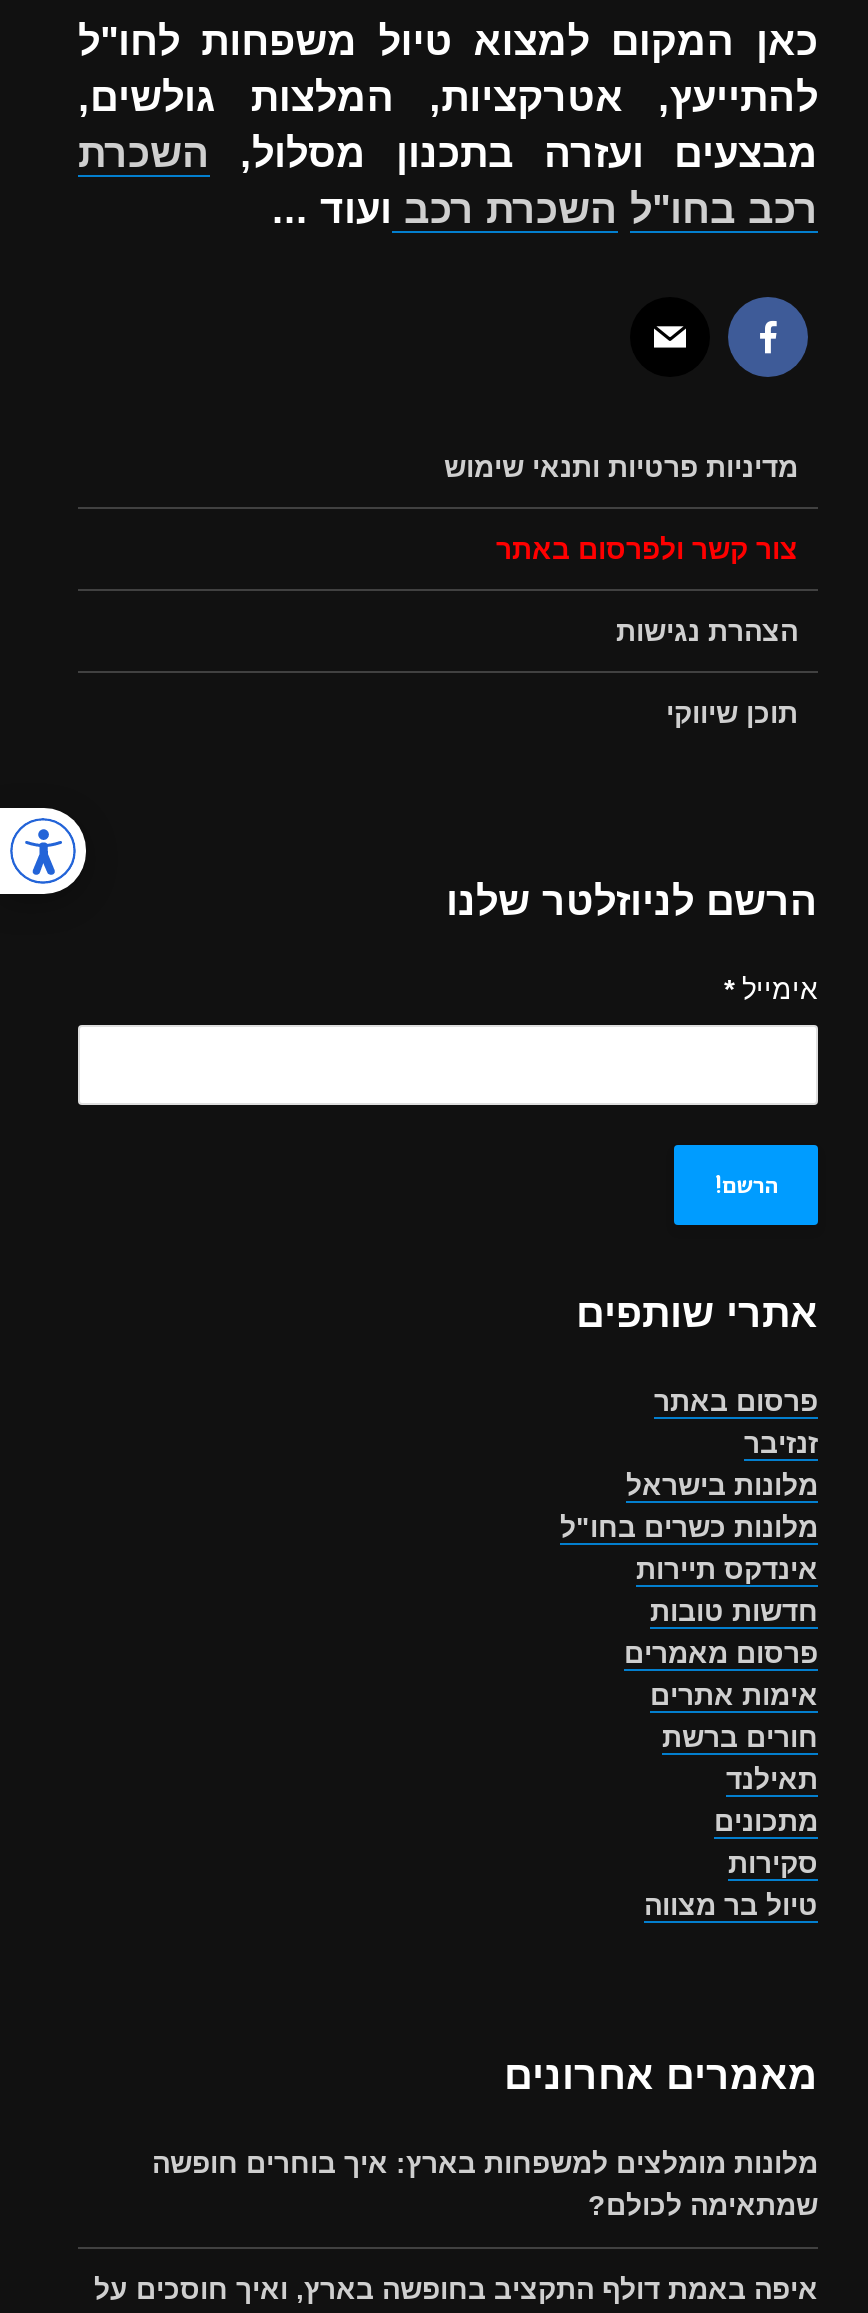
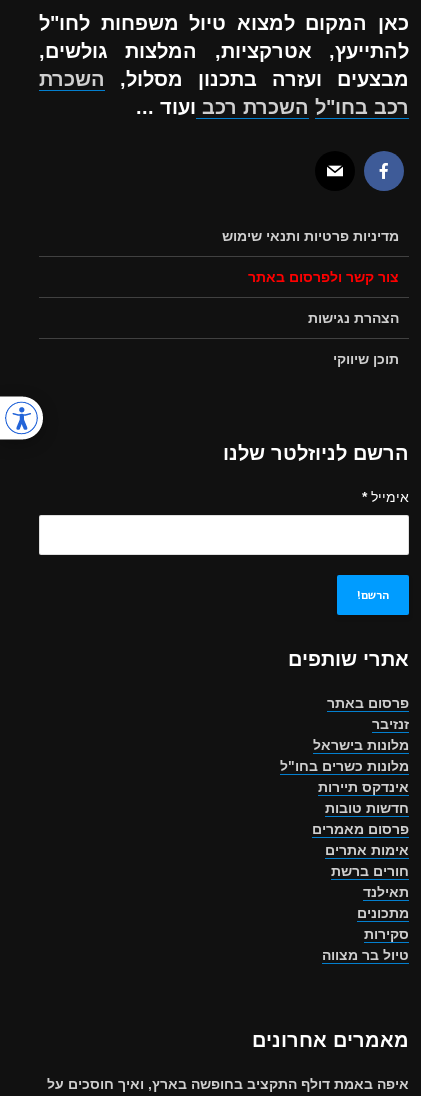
[6,787,88,897] [image] -> [3,395,44,450] [image]
[152,2147,818,2221] מלונות מומלצים למשפחות בארץ: איך בוחרים חופשה | שמתאימה לכולם? -> none

